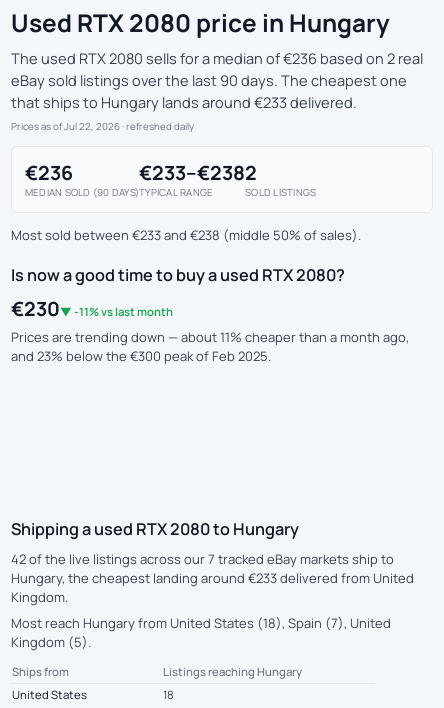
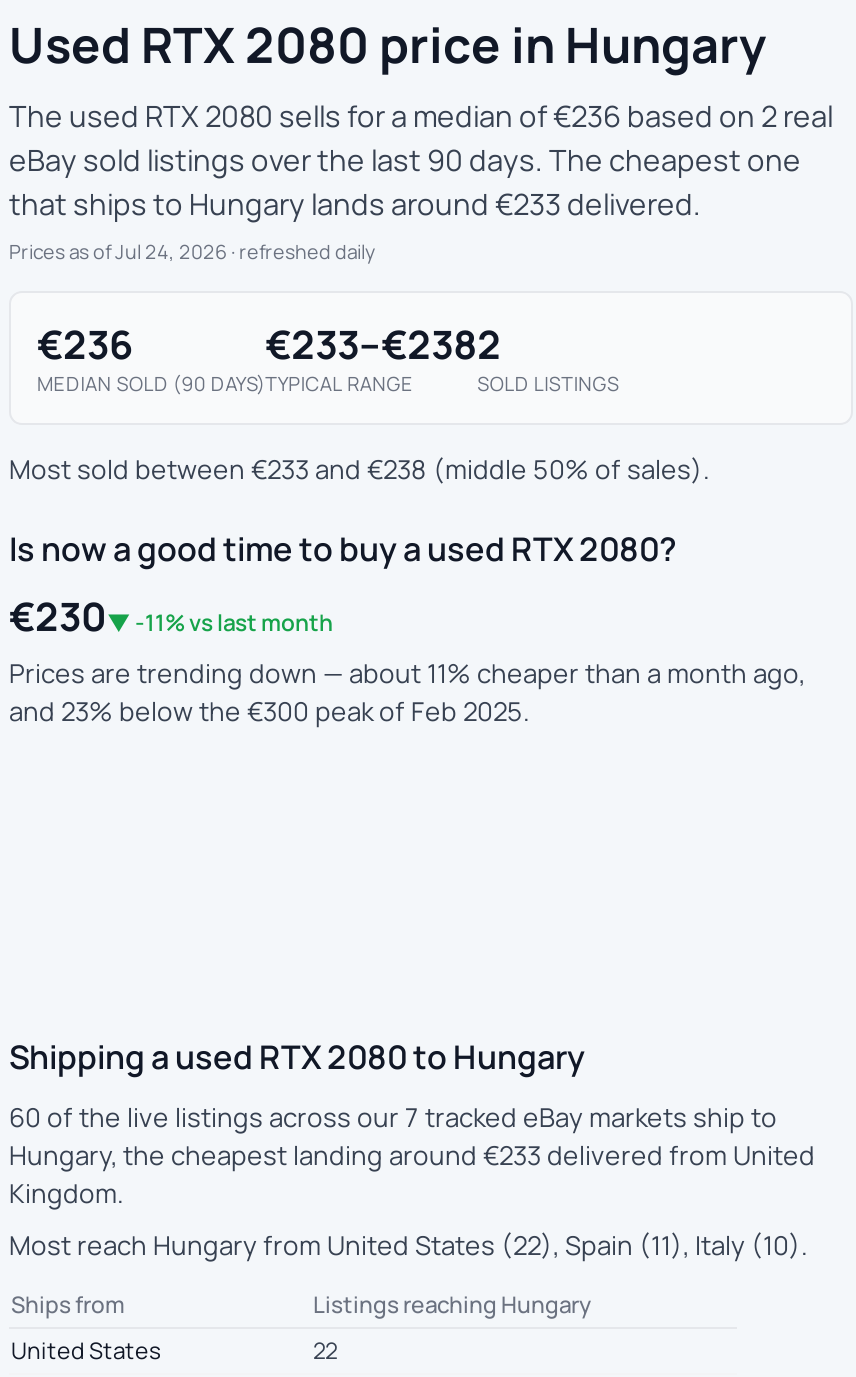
[11,119,194,132] Prices as of Jul 22, 2026 · refreshed daily -> [9,238,375,264] Prices as of Jul 24, 2026 · refreshed daily
[11,550,394,568] 42 of the live listings across our 7 tracked eBay markets ship to -> [9,1099,777,1135] 60 of the live listings across our 7 tracked eBay markets ship to
[11,613,391,650] Most reach Hungary from United States (18), Spain (7), United | Kingdom (5). -> [9,1226,807,1262] Most reach Hungary from United States (22), Spain (11), Italy (10).
[163,687,174,702] 18 -> [313,1335,337,1365] 22

